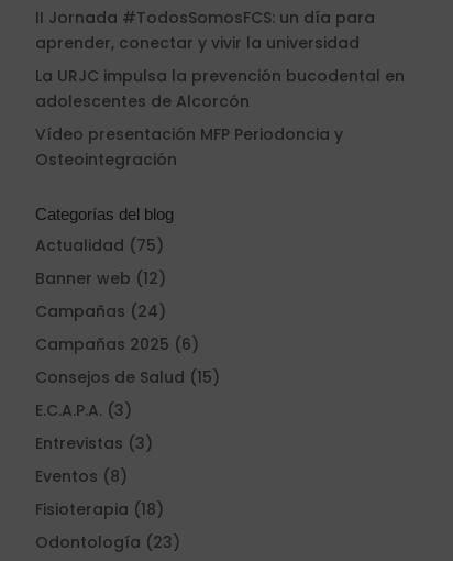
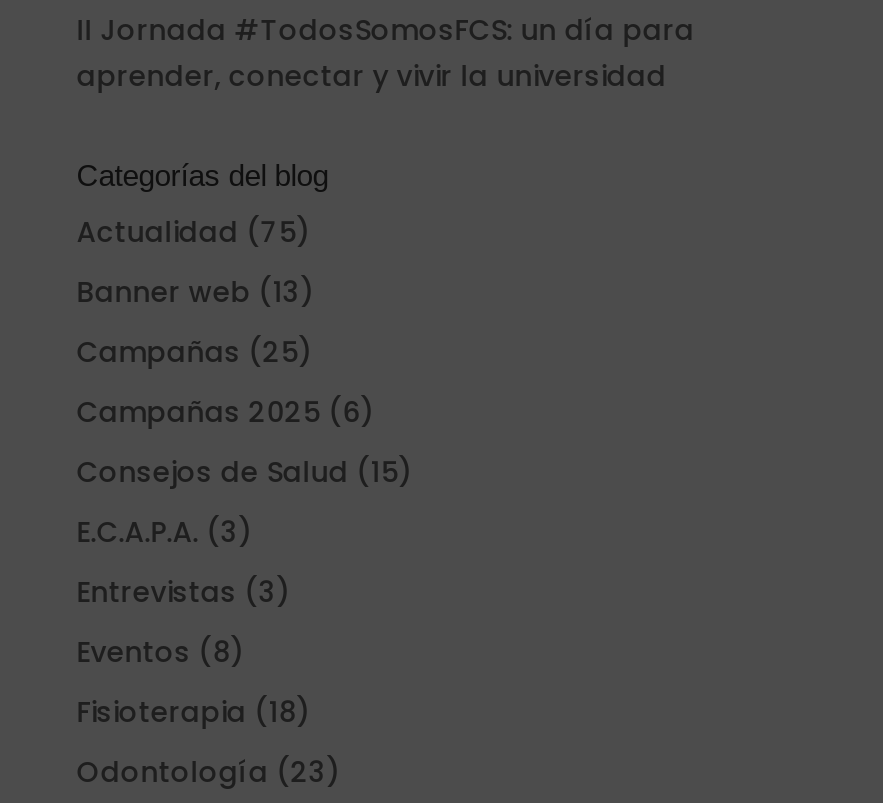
[35,65,404,171] La URJC impulsa la prevención bucodental en | adolescentes de Alcorcón | Vídeo presentación MFP Periodoncia y | Osteointegración -> none
[35,268,166,290] Banner web (12) -> [77,272,315,312] Banner web (13)
[35,301,166,323] Campañas (24) -> [77,332,313,372] Campañas (25)

